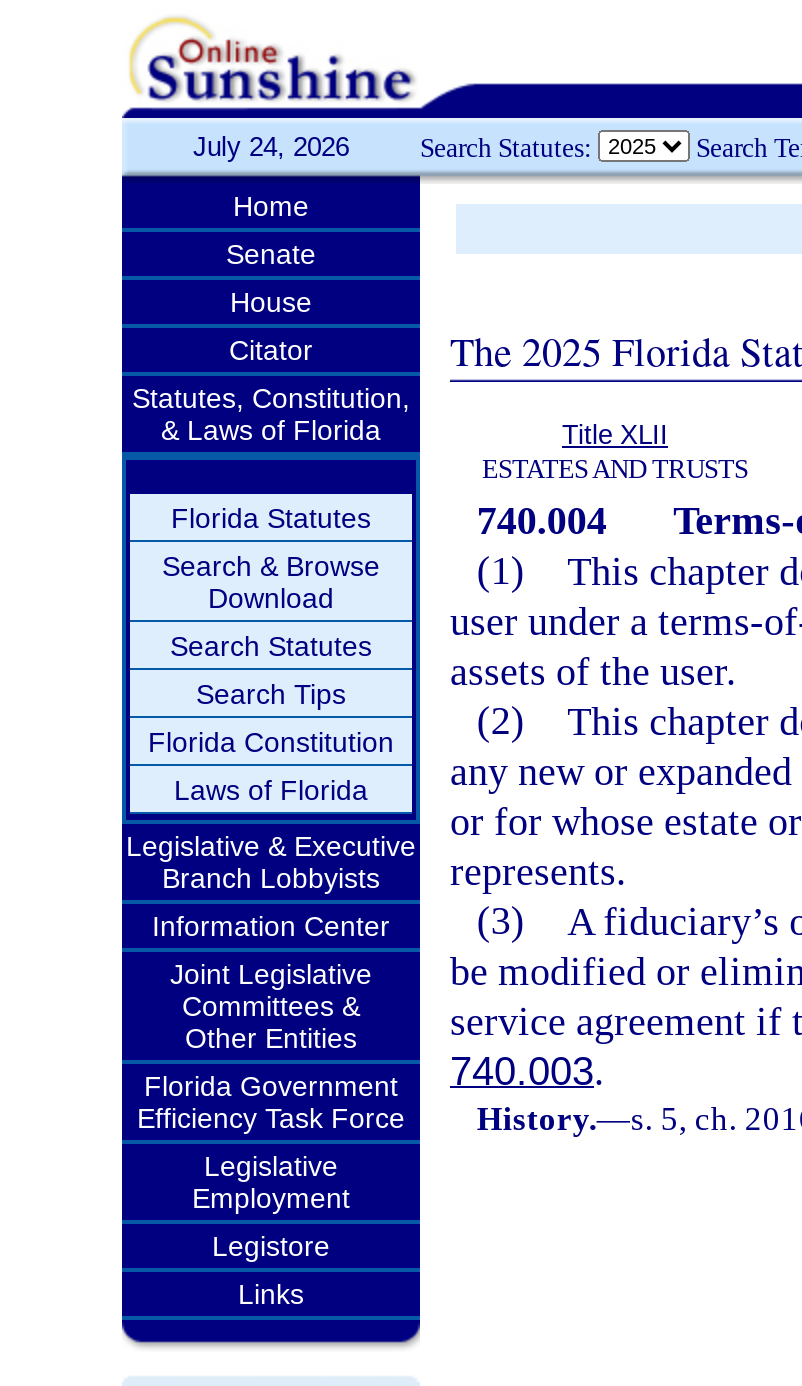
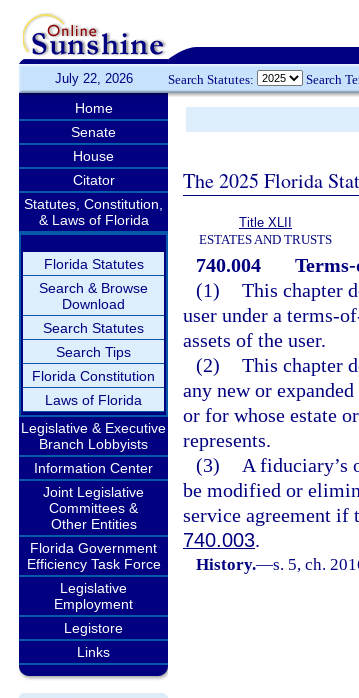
[193,132,349,162] July 24, 2026 -> [54,71,132,86] July 22, 2026

